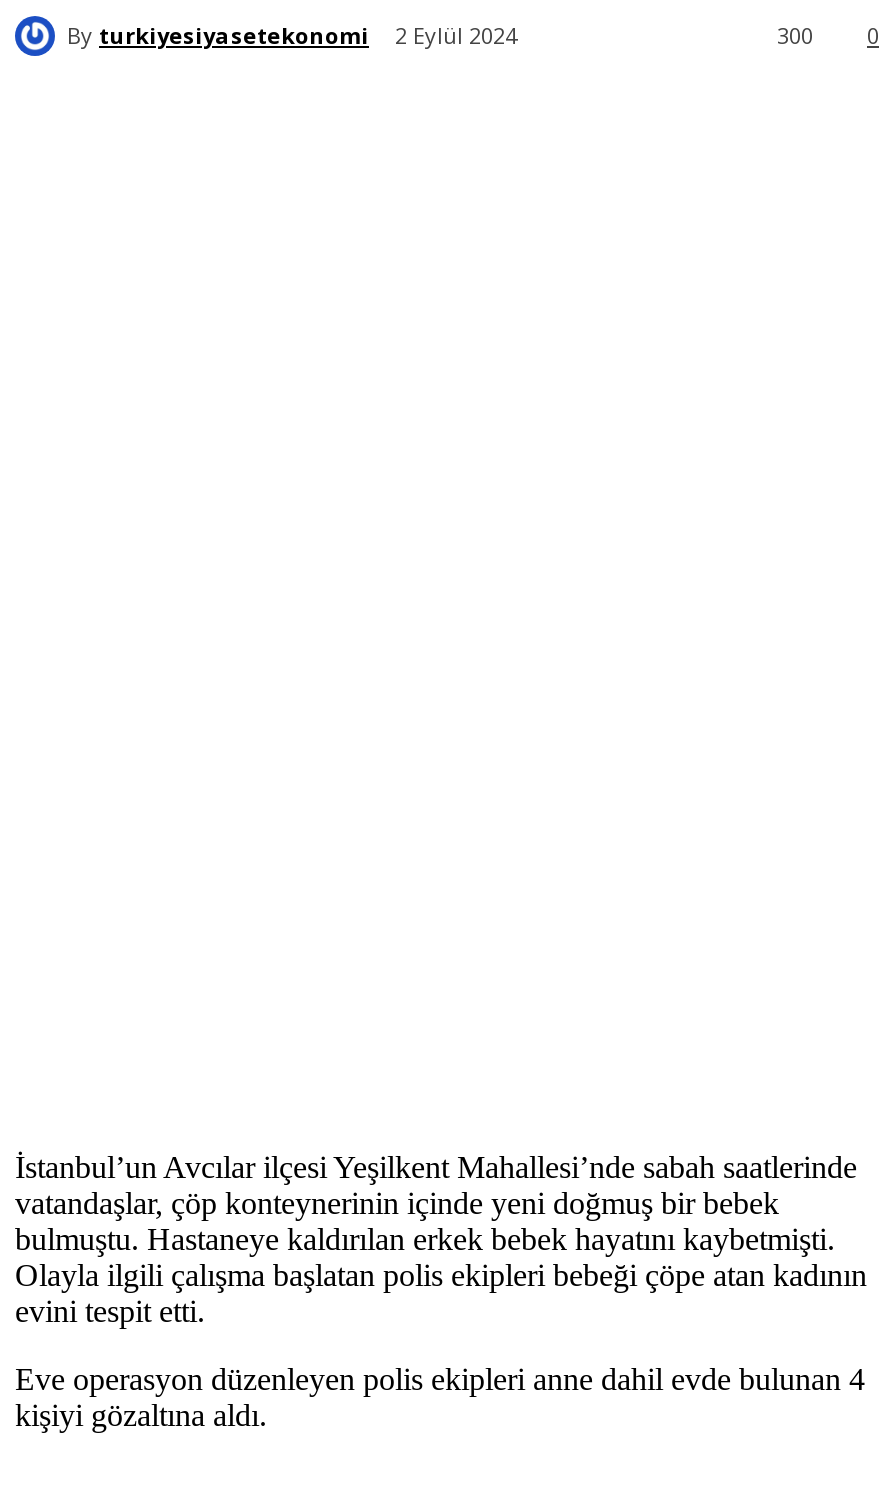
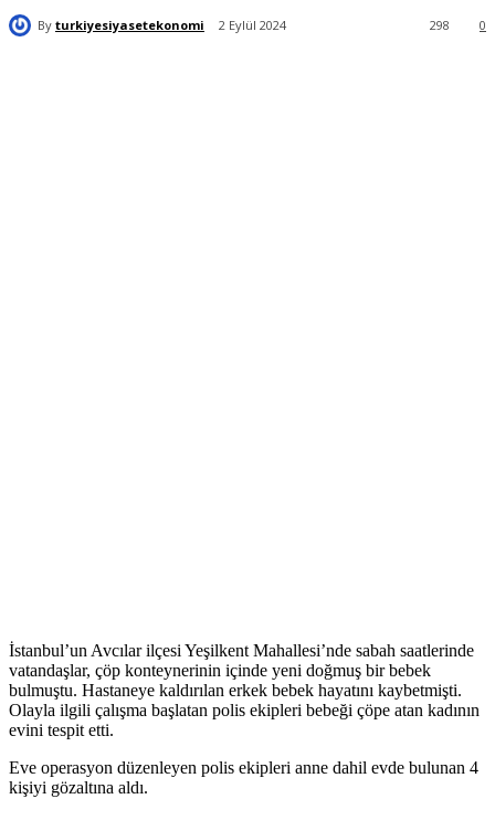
[777,20,879,50] 300 0 -> [430,17,486,33] 298 0

